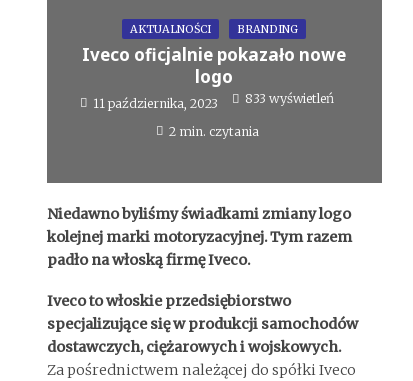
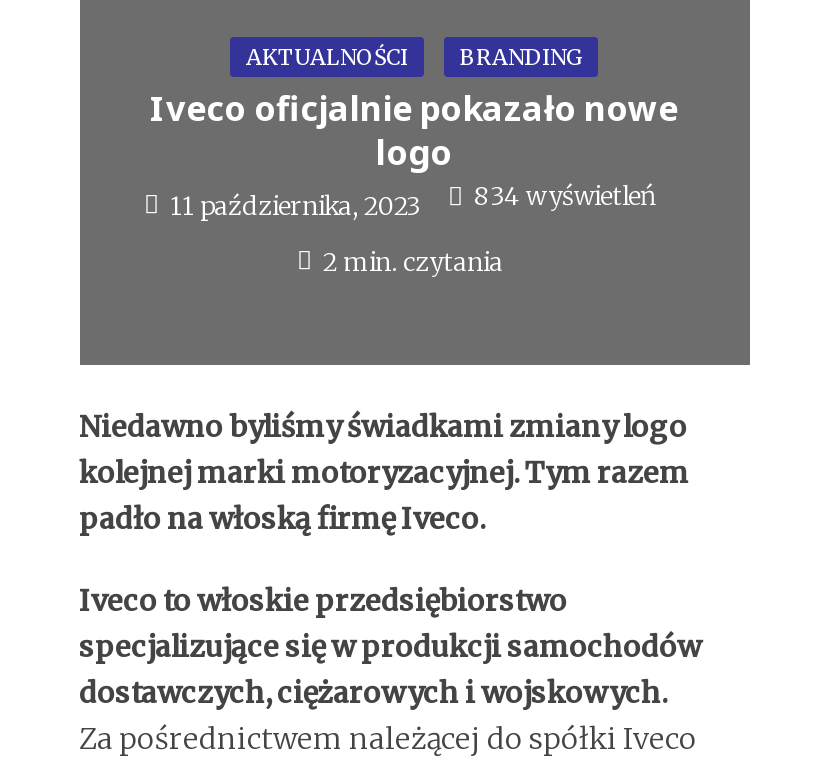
[93,91,334,111] 11 października, 2023 833 wyświetleń -> [170,181,656,221] 11 października, 2023 834 wyświetleń

